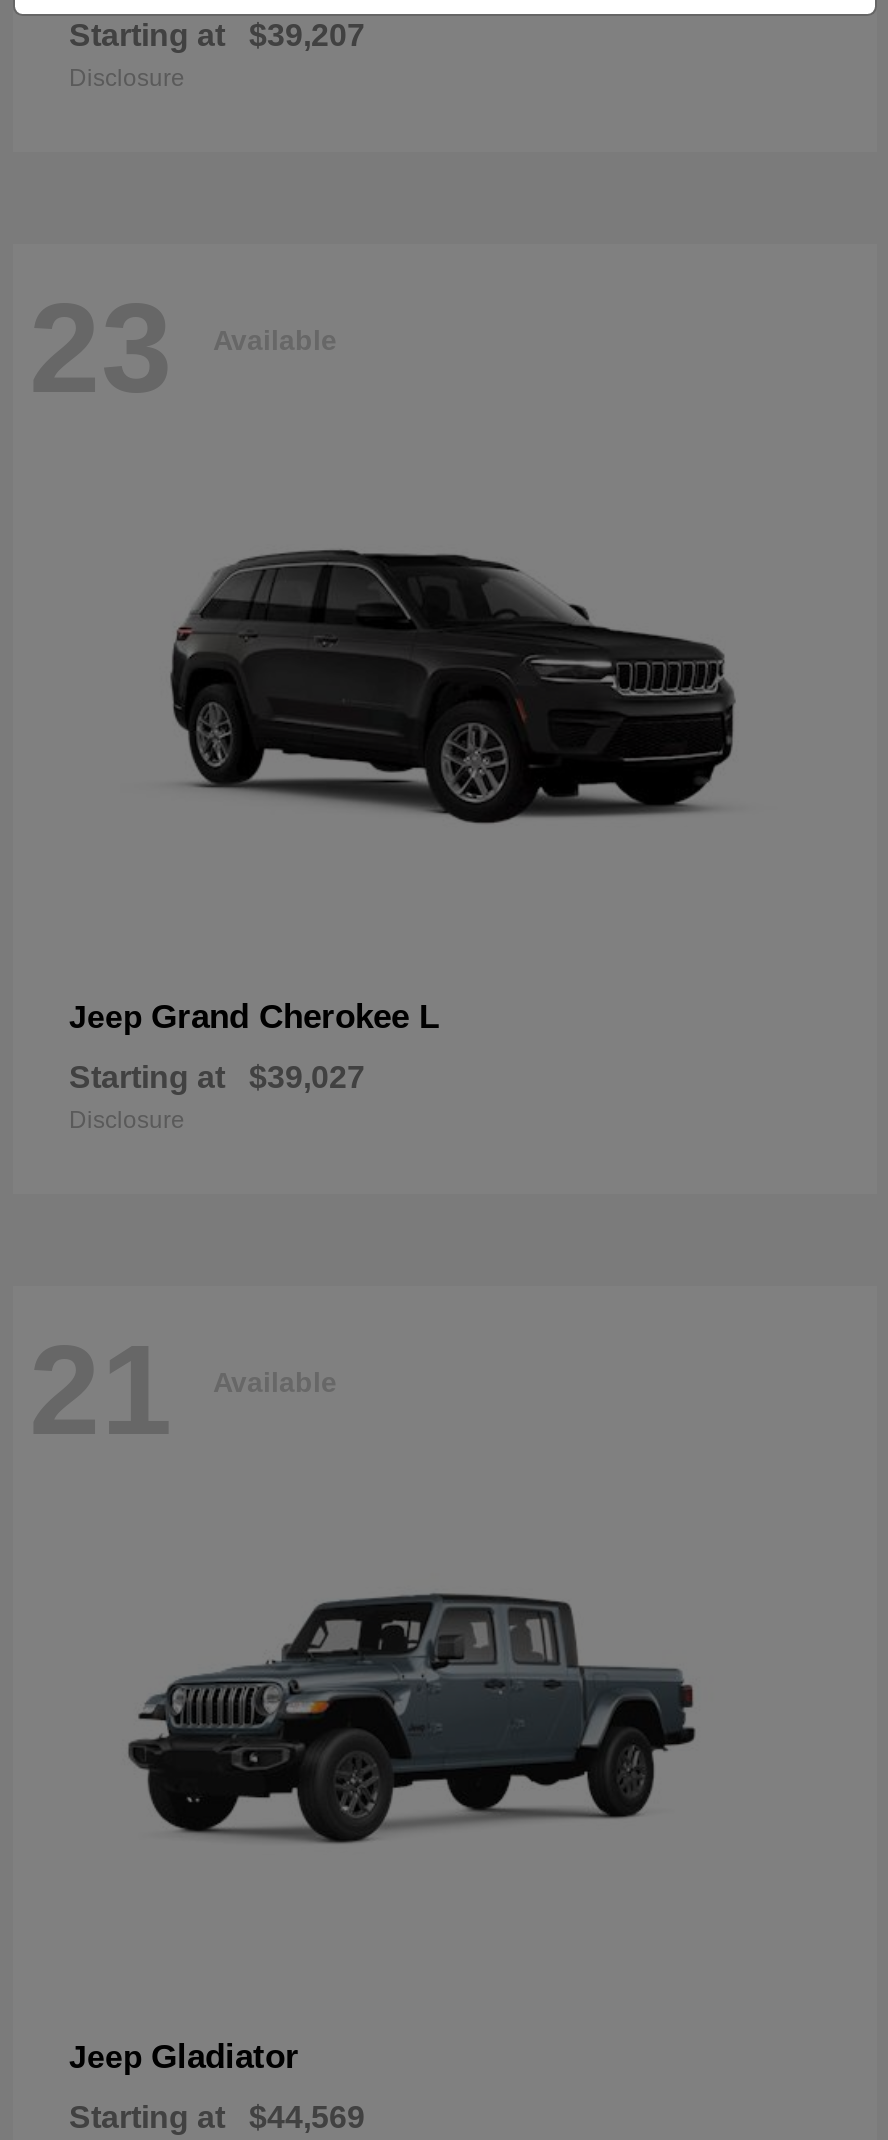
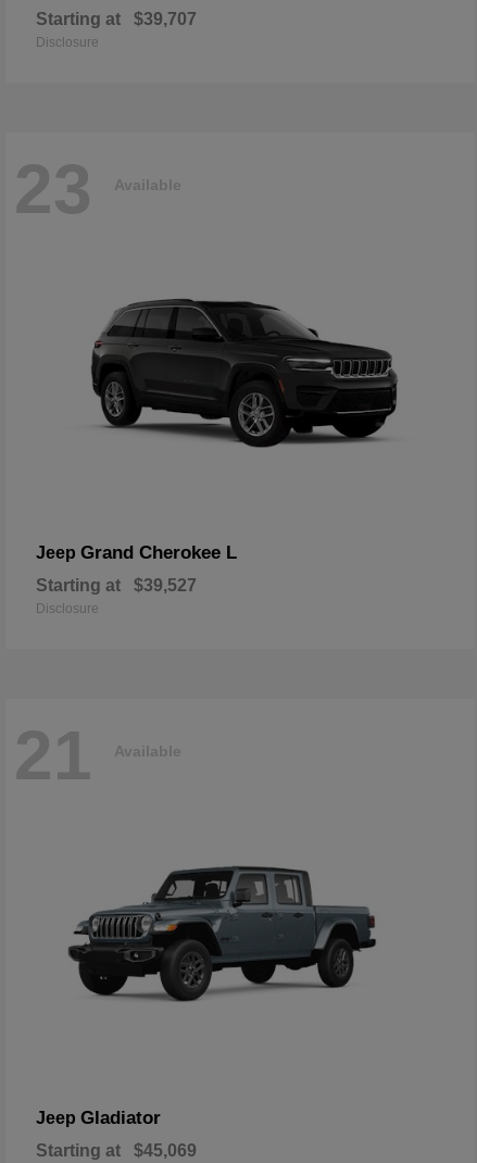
[69,17,365,51] Starting at $39,207 -> [36,9,197,28] Starting at $39,707
[69,1059,365,1093] Starting at $39,027 -> [36,576,197,594] Starting at $39,527
[69,2101,365,2135] Starting at $44,569 -> [36,1142,197,1160] Starting at $45,069

